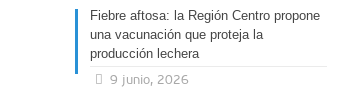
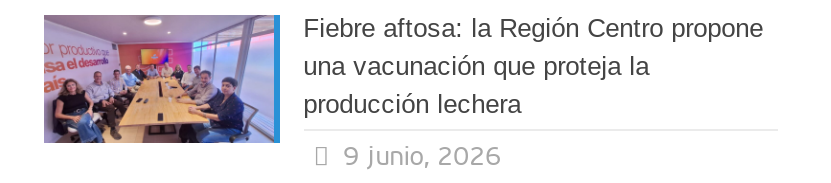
none -> [42,13,276,145] [image]

